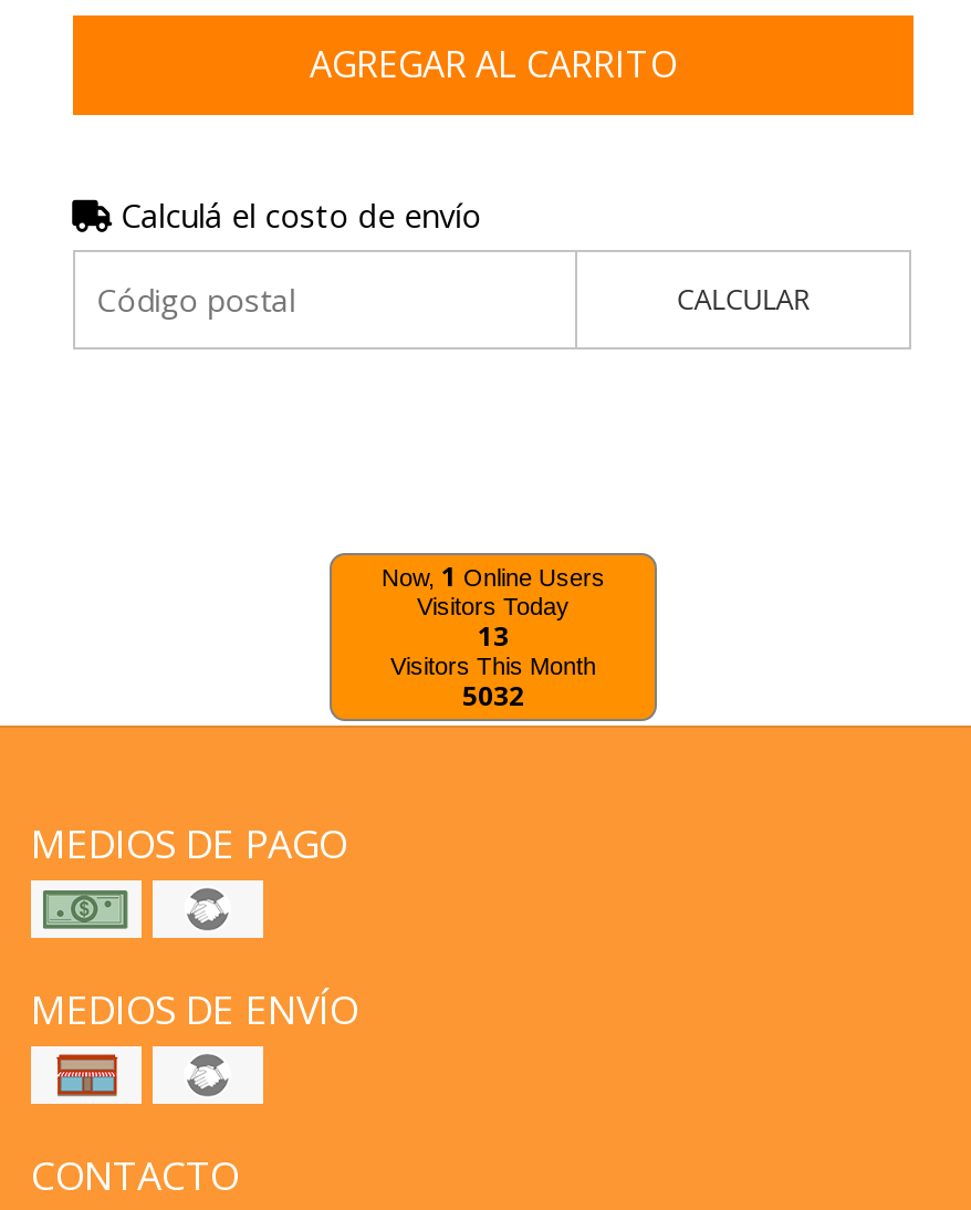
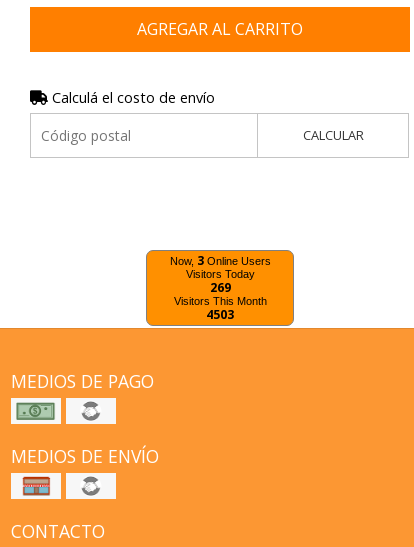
[382,557,605,594] Now, 1 Online Users -> [169,252,270,269] Now, 3 Online Users
[478,617,509,654] 13 -> [209,279,230,296] 269
[462,676,524,714] 5032 -> [206,306,234,323] 4503

